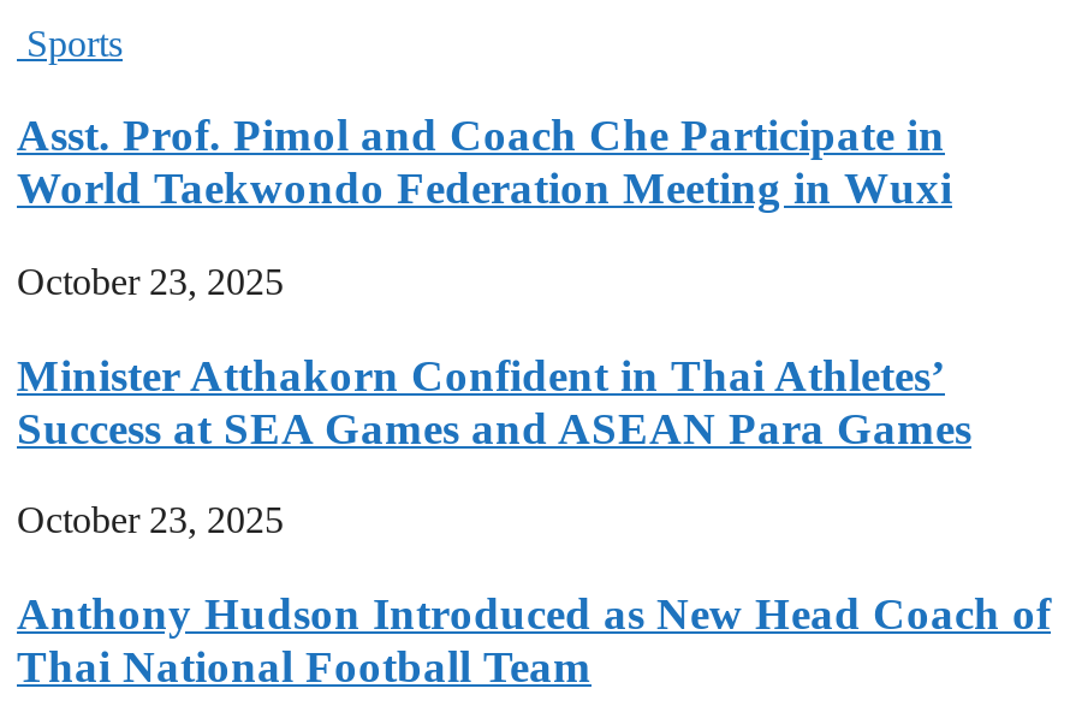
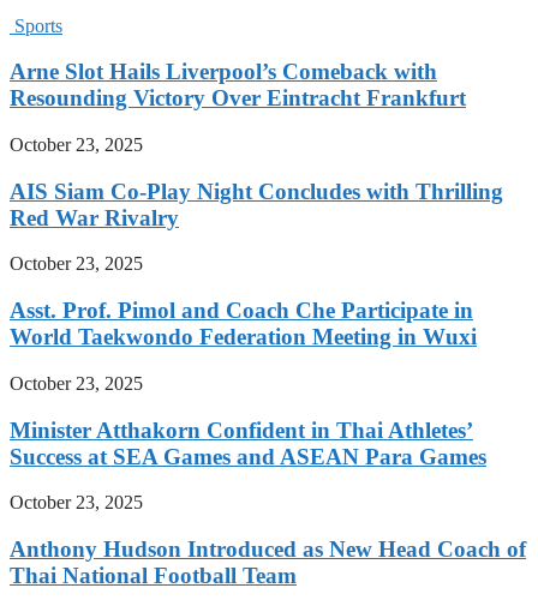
none -> [10,59,503,274] Arne Slot Hails Liverpool’s Comeback with | Resounding Victory Over Eintracht Frankfurt | October 23, 2025 | AIS Siam Co-Play Night Concludes with Thrilling | Red War Rivalry | October 23, 2025

